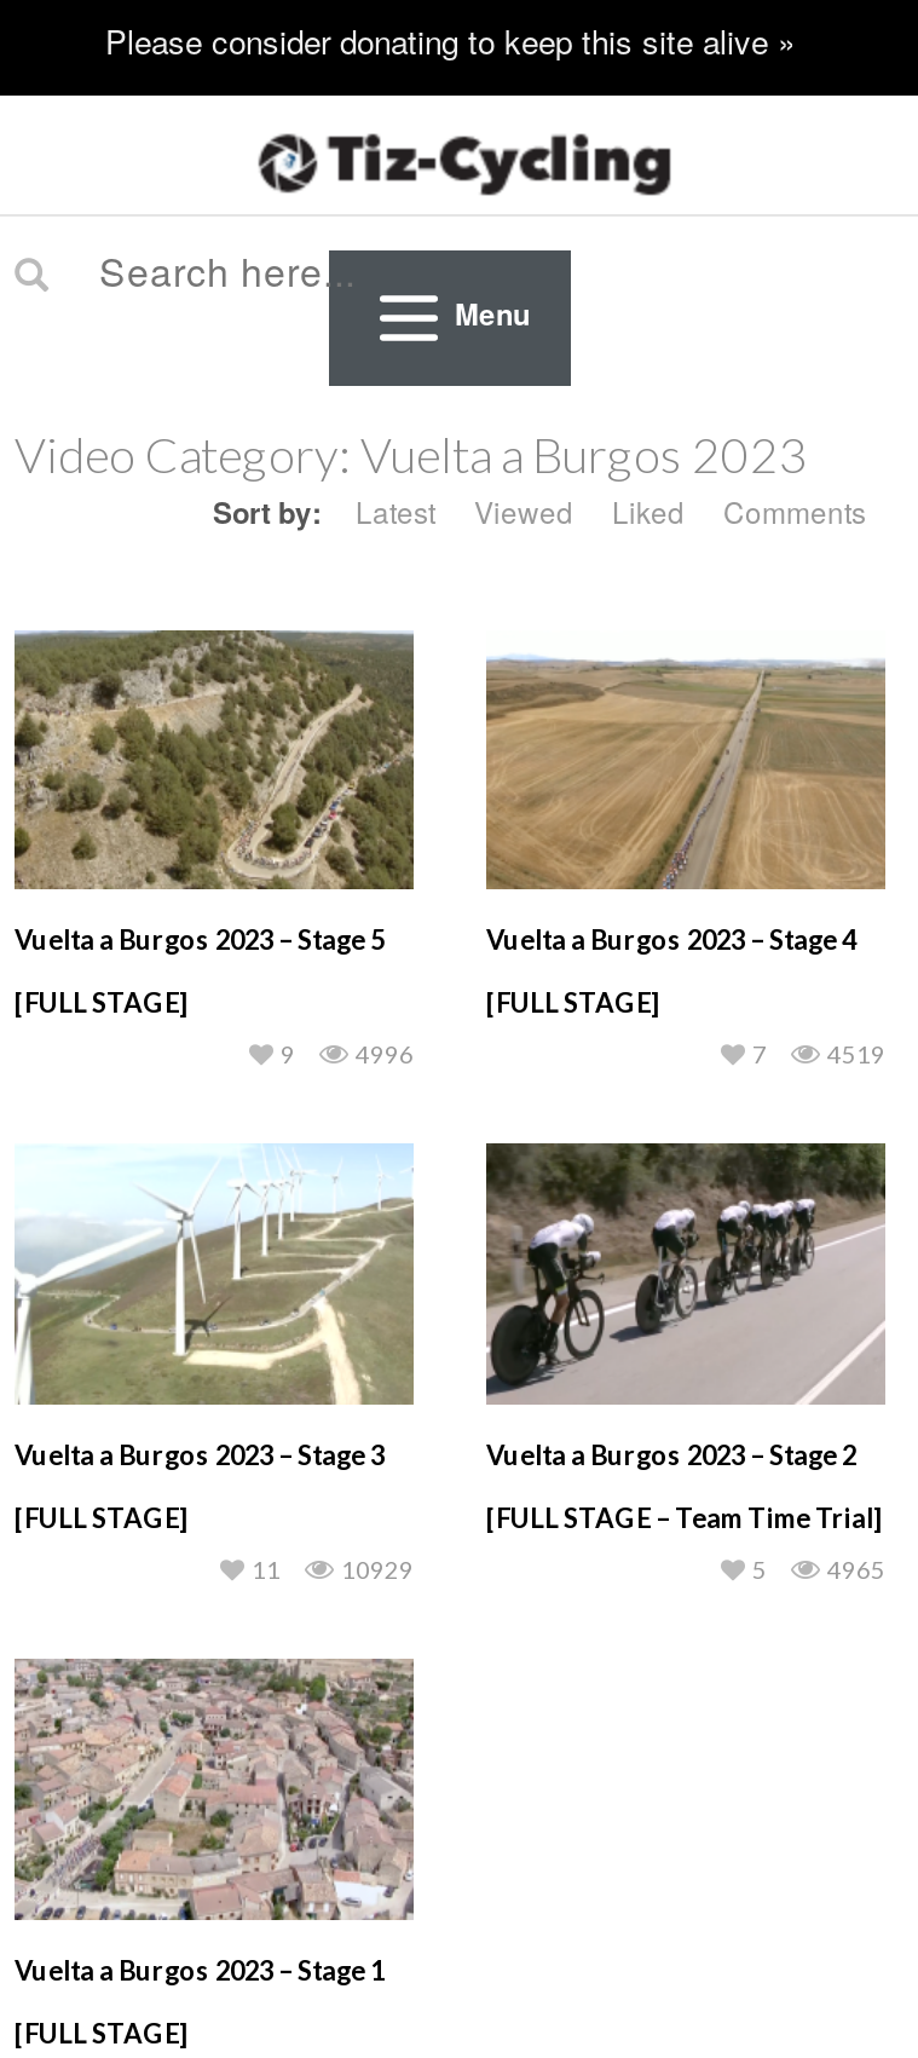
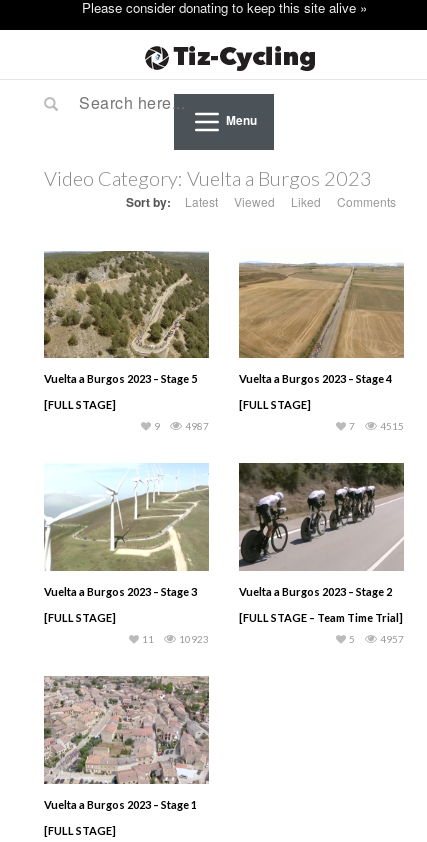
[356,1040,414,1069] 4996 -> [185,420,209,432] 4987
[827,1040,885,1069] 4519 -> [380,420,404,432] 4515
[341,1555,414,1584] 10929 -> [179,633,209,645] 10923
[827,1555,885,1584] 4965 -> [380,633,404,645] 4957

